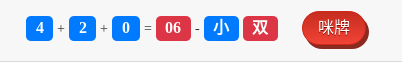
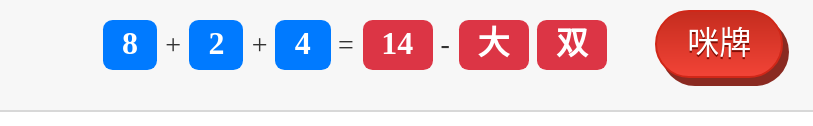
[35,19,43,36] 4 -> [122,26,138,60] 8
[122,19,130,36] 0 -> [295,26,311,60] 4
[165,19,181,36] 06 -> [381,26,413,60] 14
[213,19,229,36] 小 -> [478,26,510,60] 大

